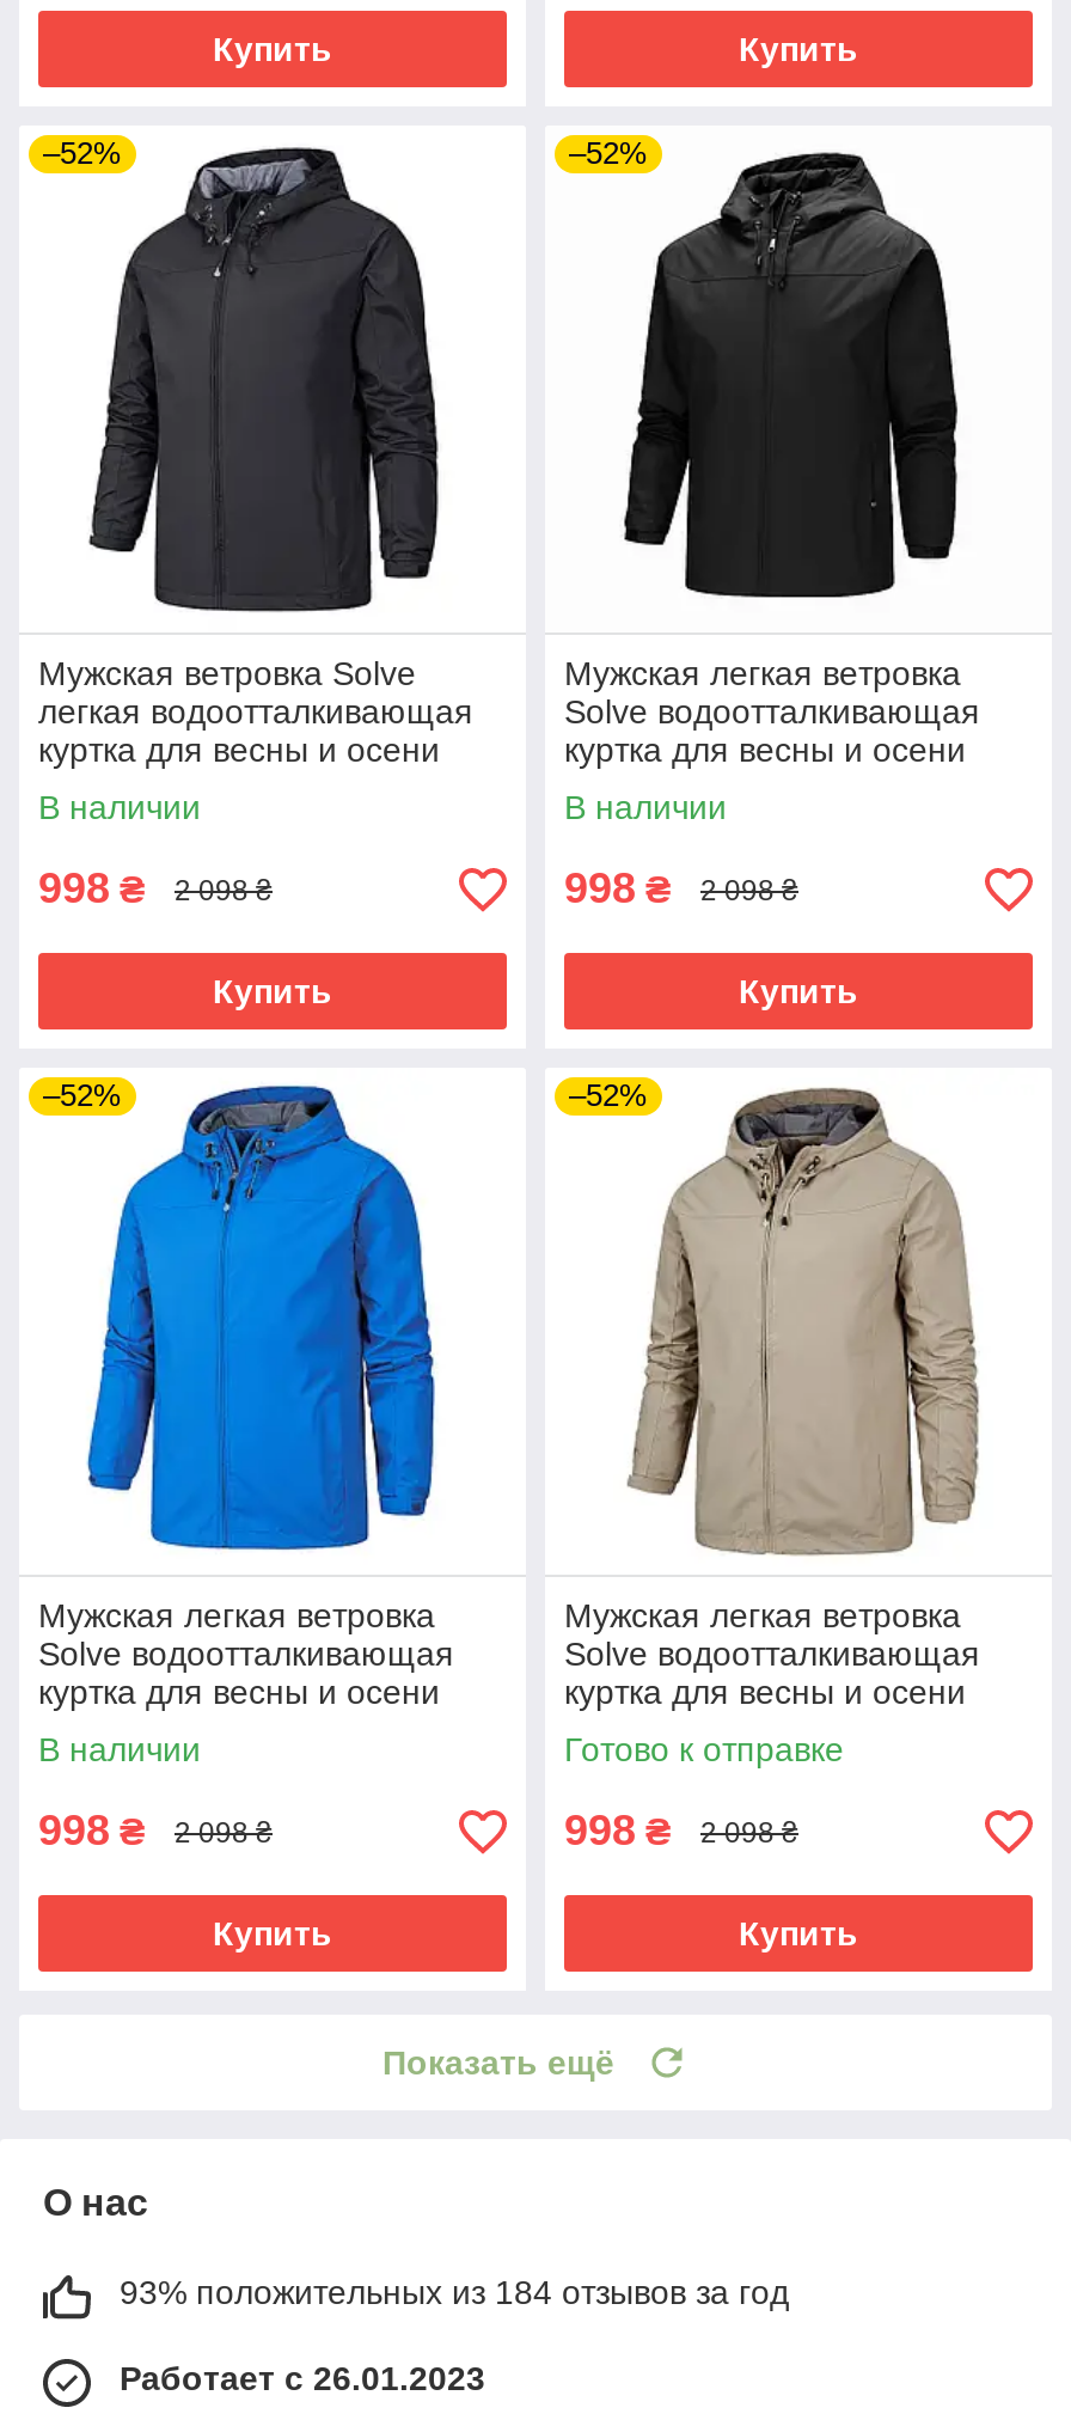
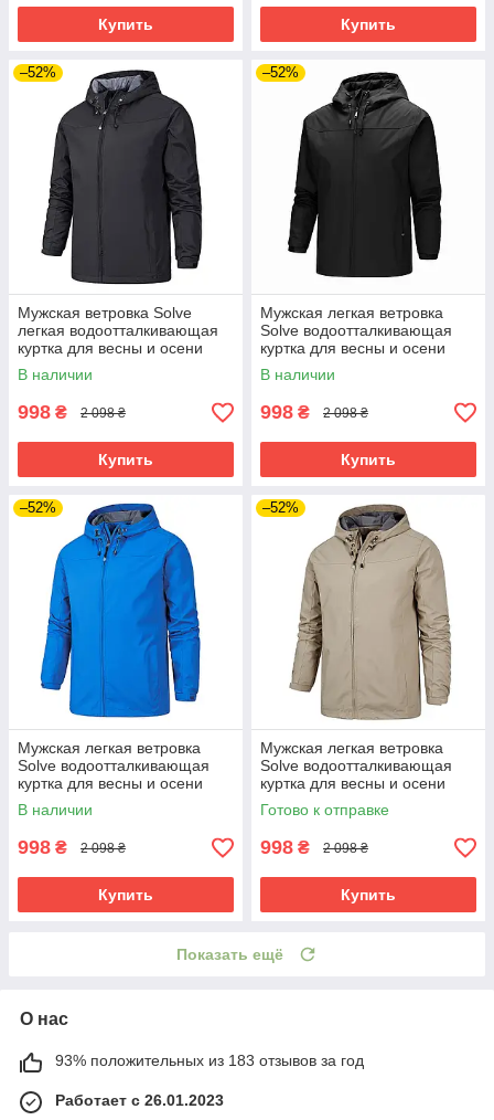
[120,2274,789,2312] 93% положительных из 184 отзывов за год -> [55,1052,364,1070] 93% положительных из 183 отзывов за год

